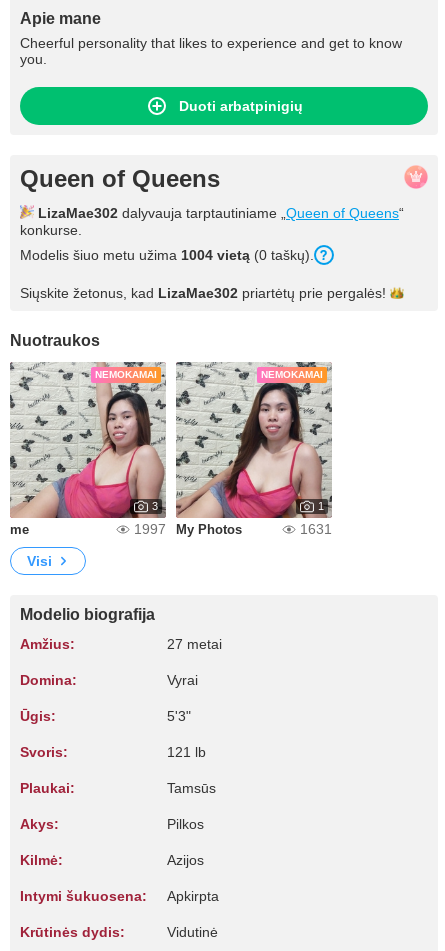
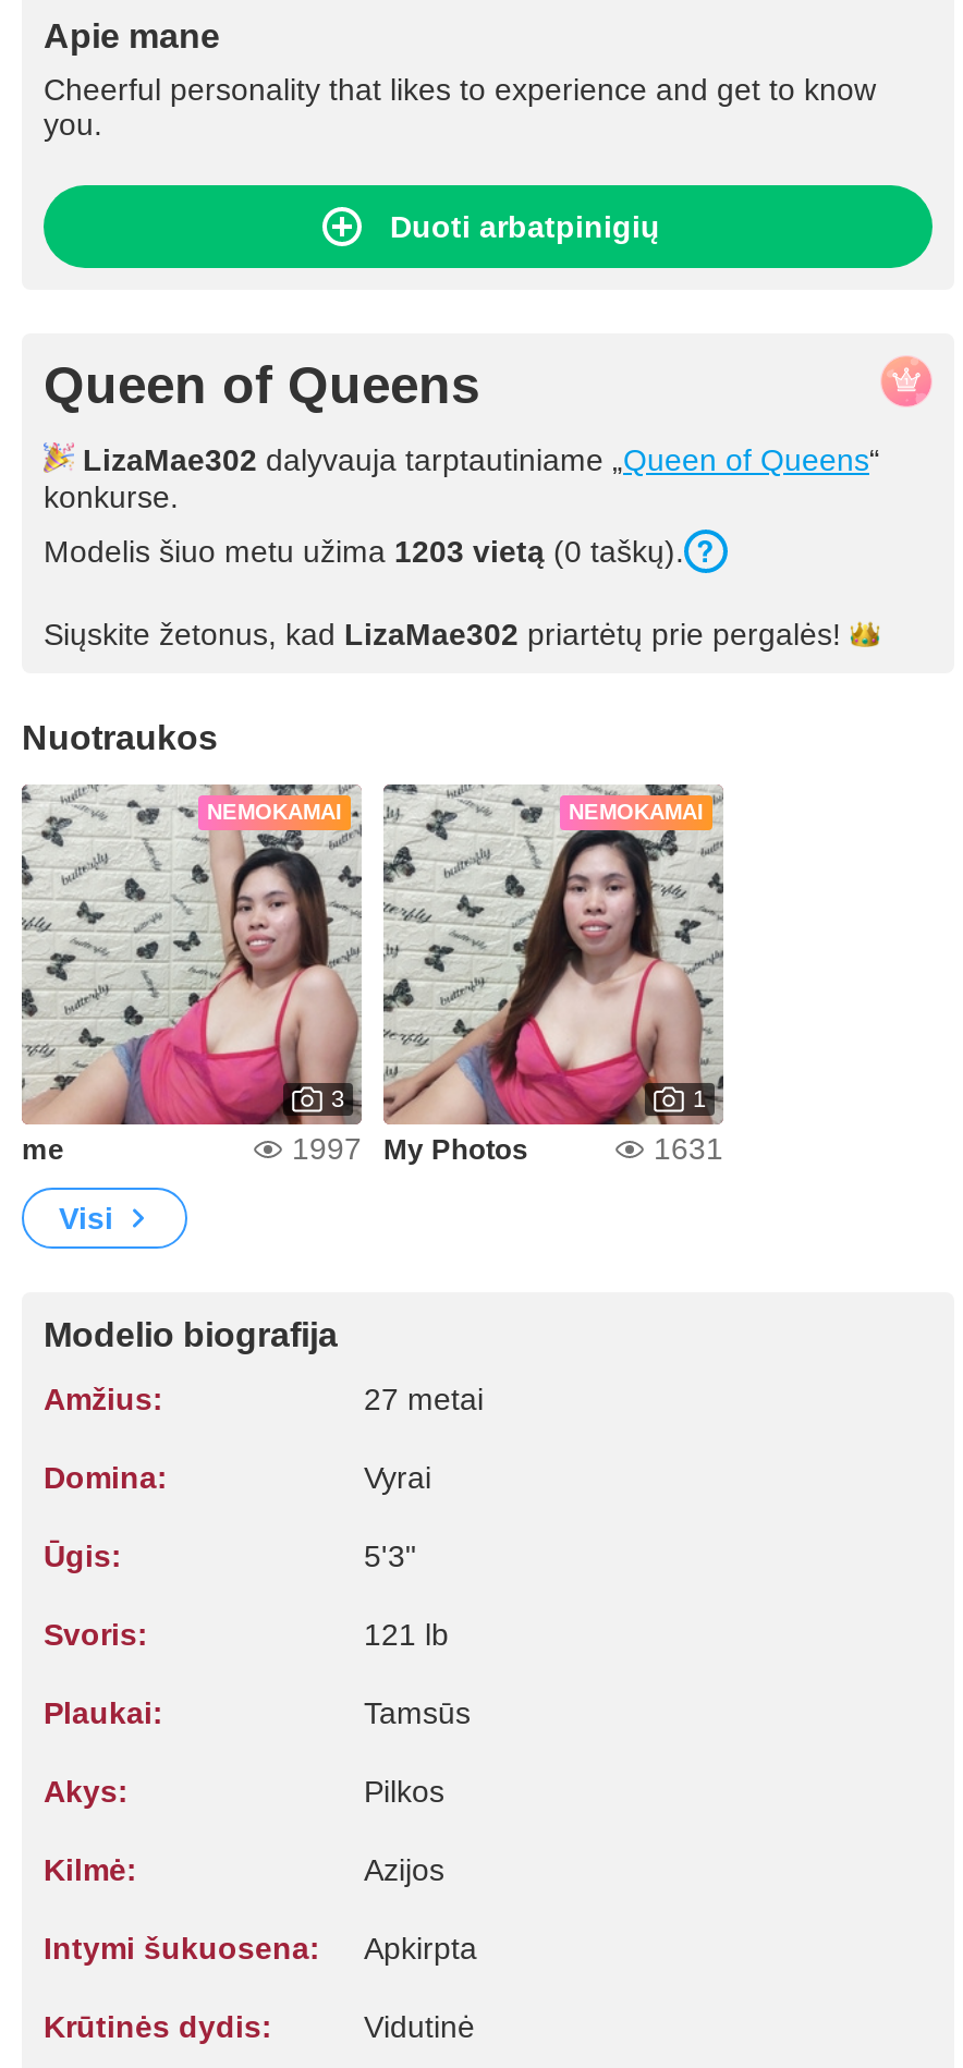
[20,247,314,263] Modelis šiuo metu užima 1004 vietą (0 taškų). -> [44,534,684,569] Modelis šiuo metu užima 1203 vietą (0 taškų).

